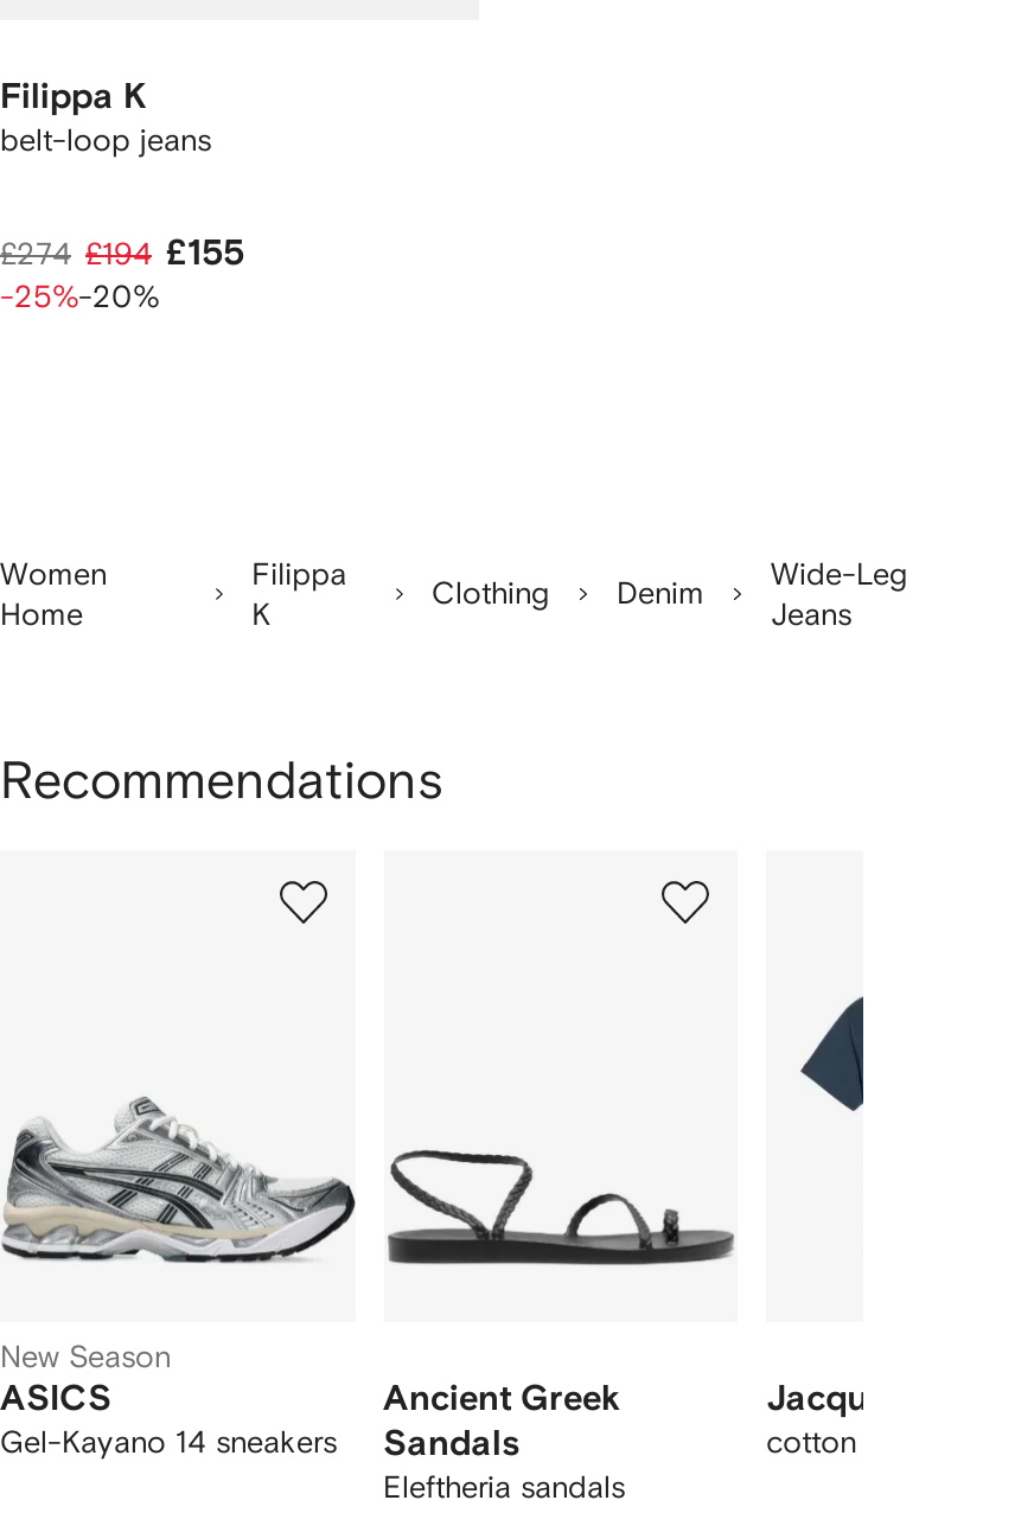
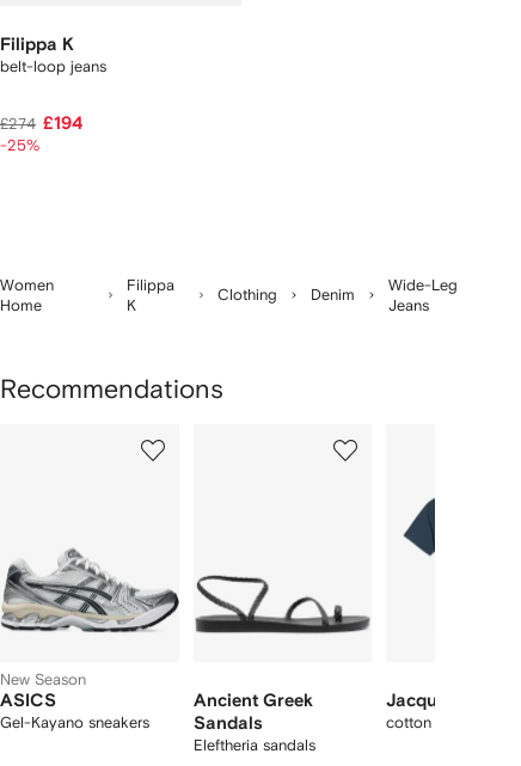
[0,235,244,311] £274 £194 £155 | -25%-20% -> [0,114,82,153] £274 £194 | -25%
[0,1426,337,1457] Gel-Kayano 14 sneakers -> [0,715,149,730] Gel-Kayano sneakers

